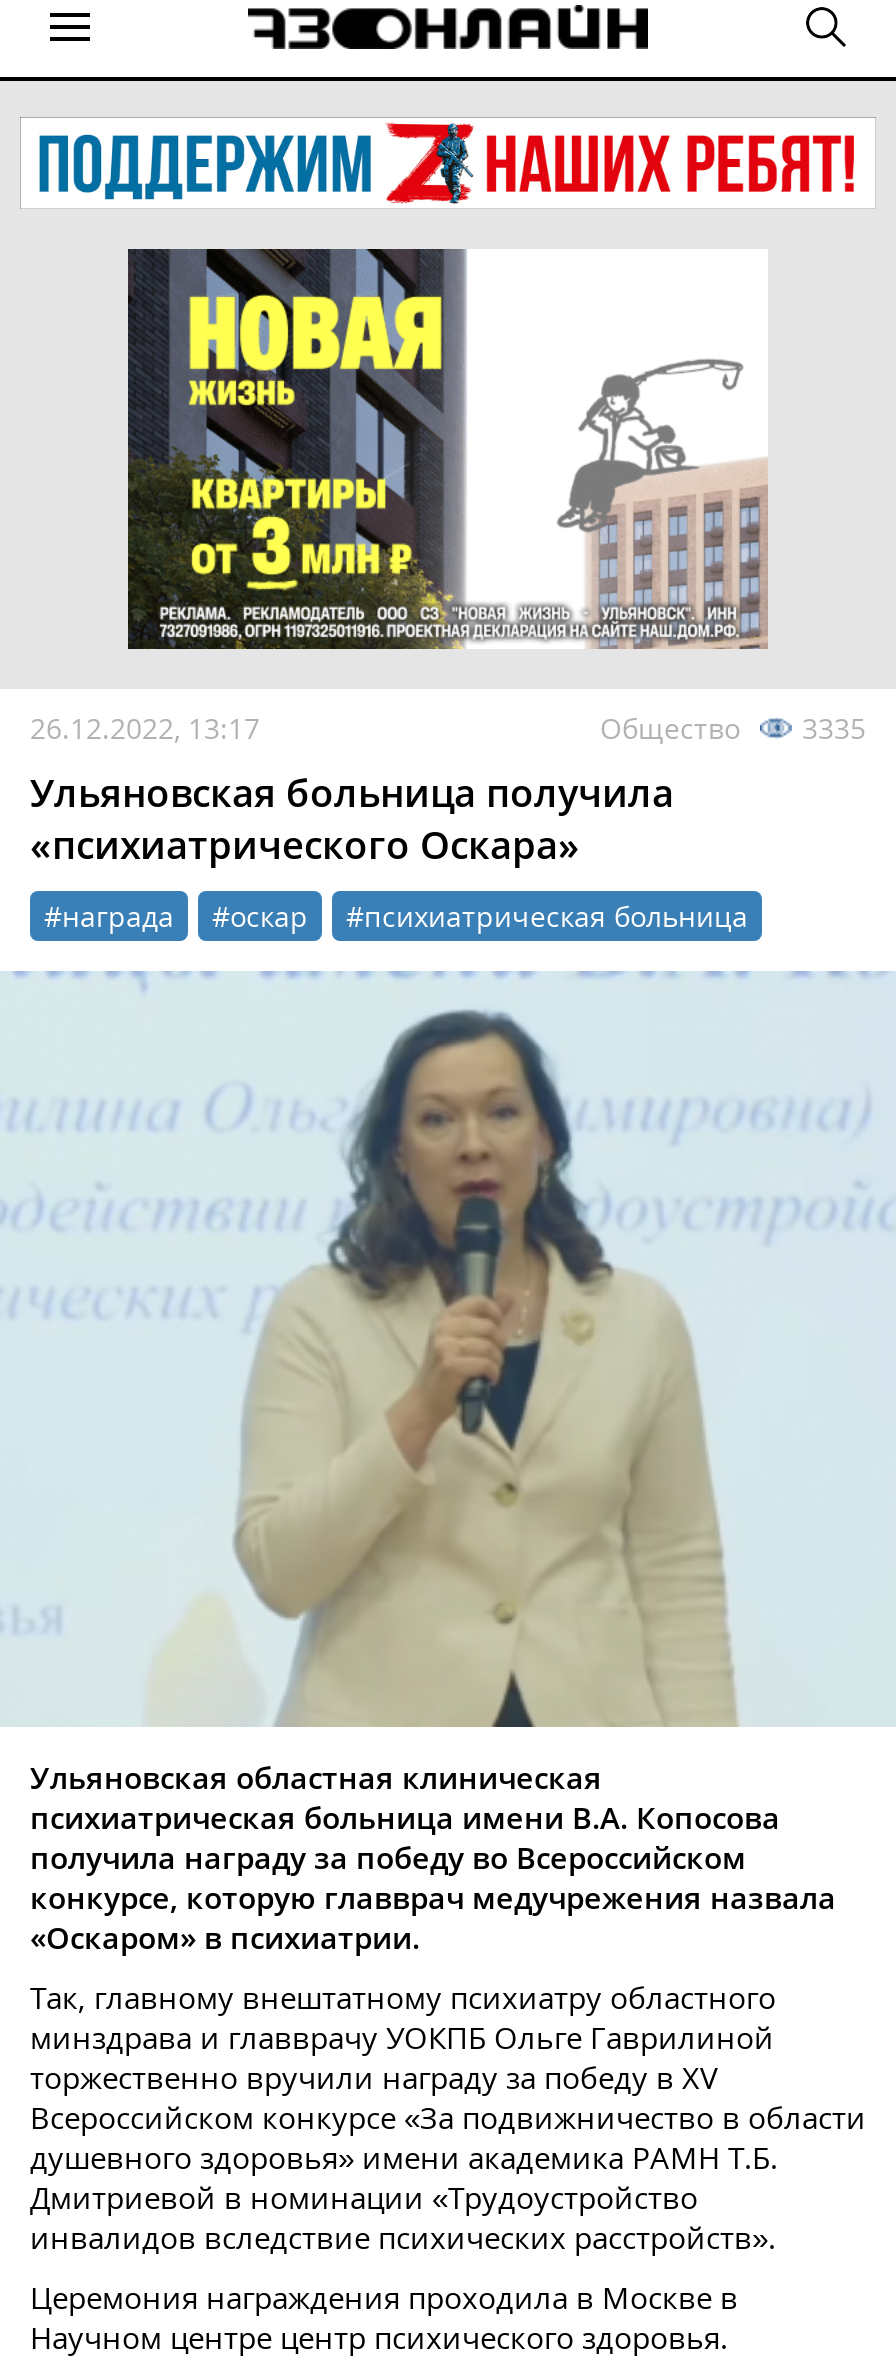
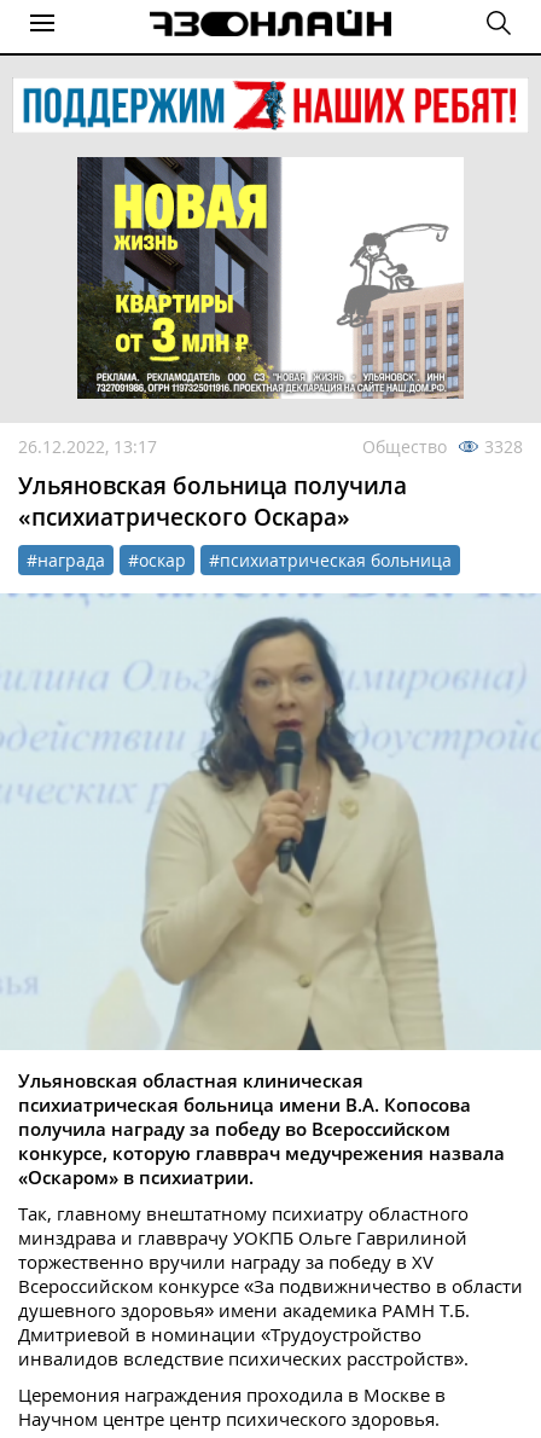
[600,709,866,747] Общество 3335 -> [362,435,523,458] Общество 3328

